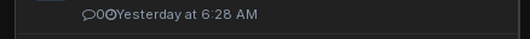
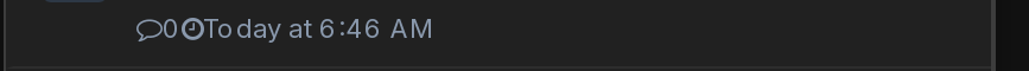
[116,6,258,22] Yesterday at 6:28 AM -> [203,12,433,45] Today at 6:46 AM

